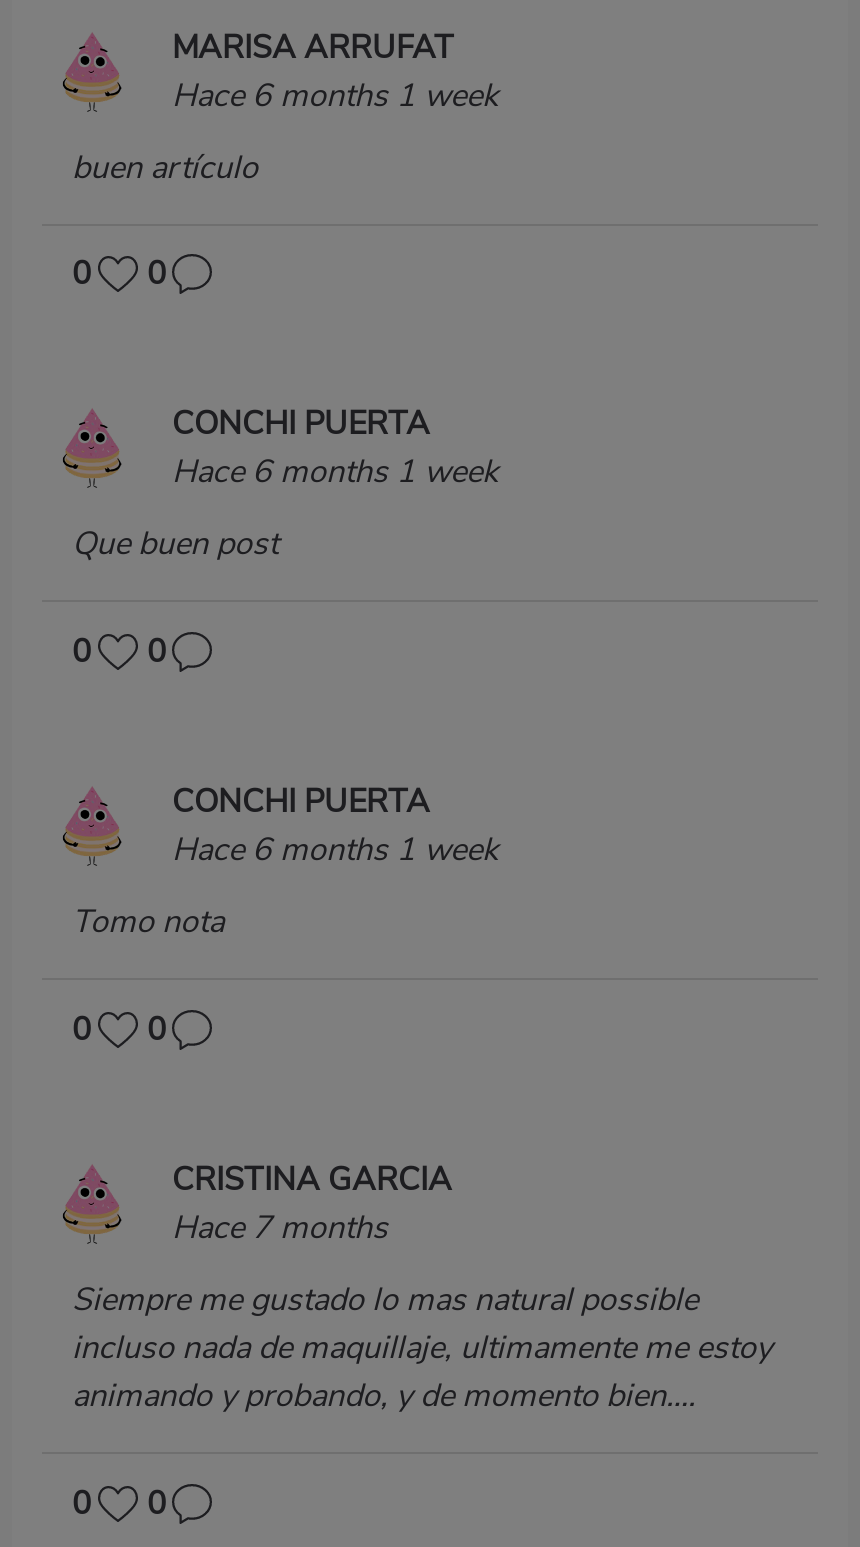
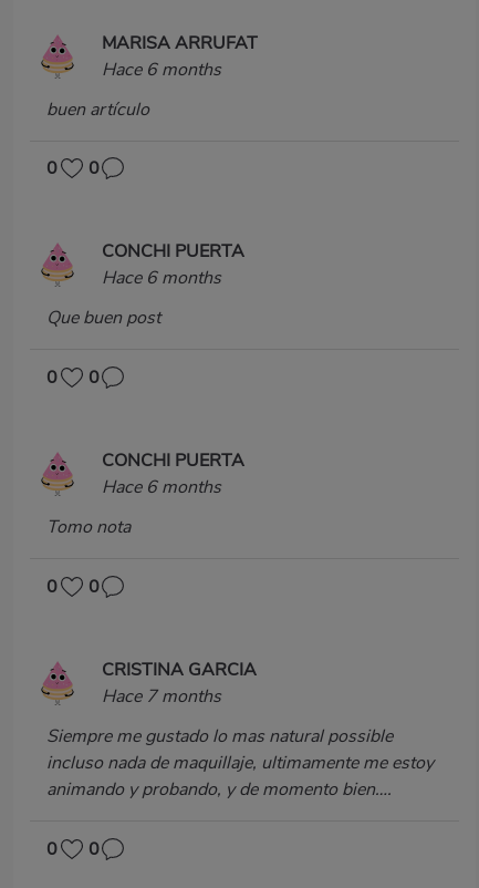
[172,73,498,117] Hace 6 months 1 week -> [102,57,221,81] Hace 6 months
[172,451,498,495] Hace 6 months 1 week -> [102,266,221,290] Hace 6 months
[172,828,498,872] Hace 6 months 1 week -> [102,475,221,499] Hace 6 months

